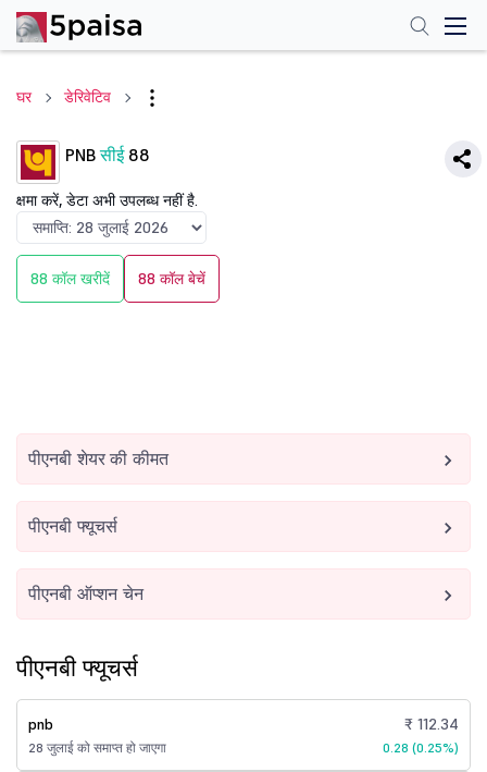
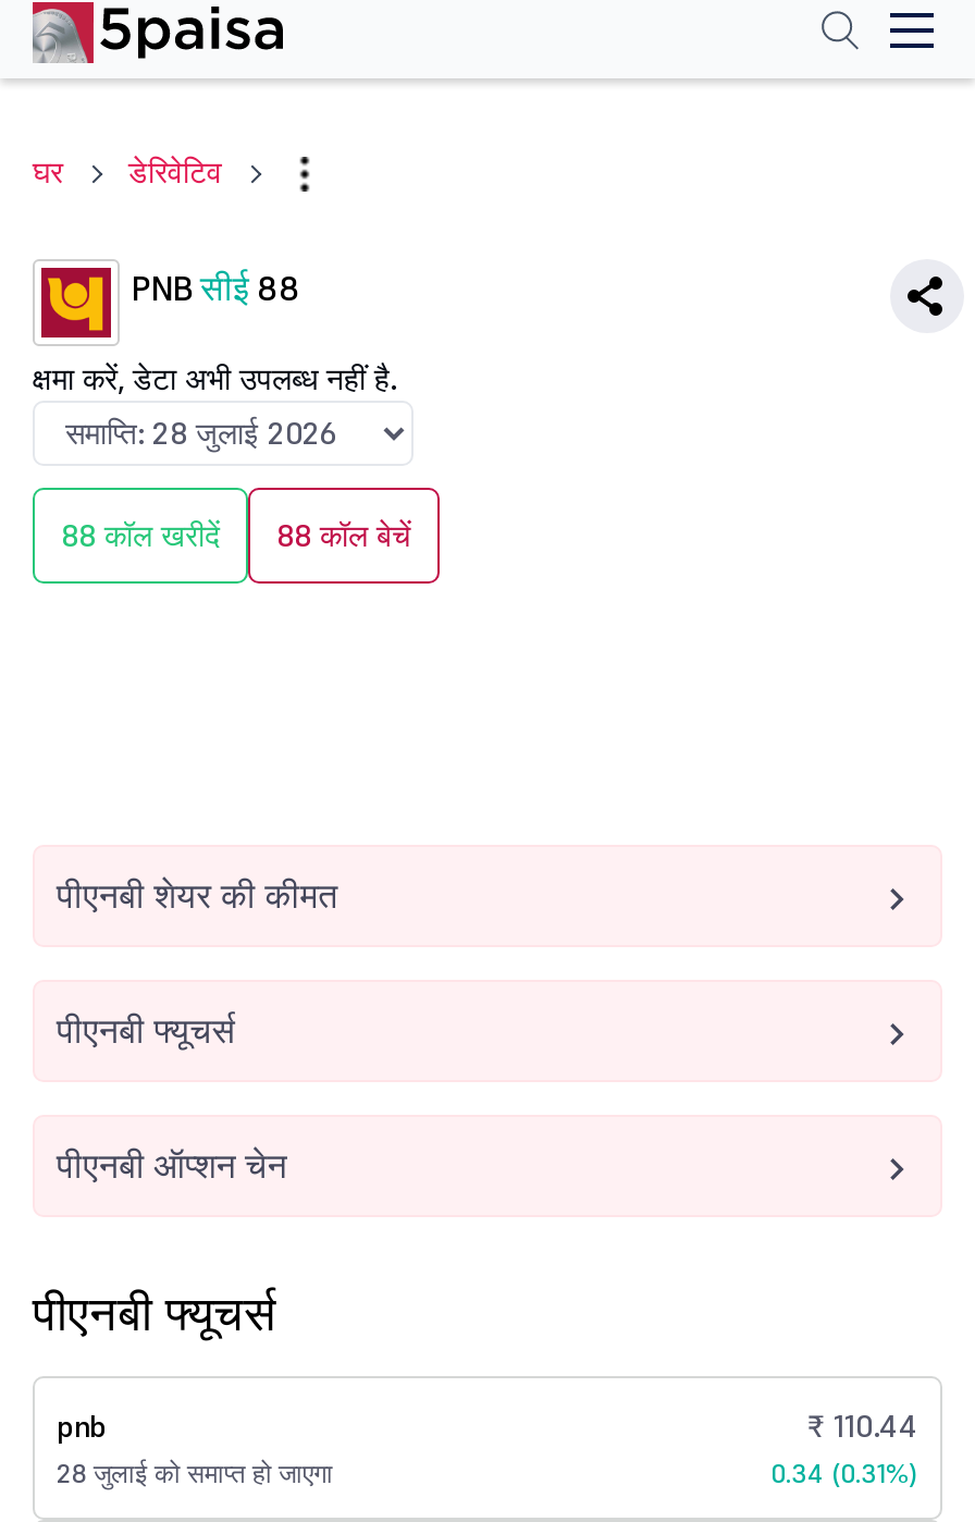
[404,714,459,734] ₹ 112.34 -> [807,1407,918,1446] ₹ 110.44
[383,739,459,756] 0.28 (0.25%) -> [770,1457,918,1489] 0.34 (0.31%)

